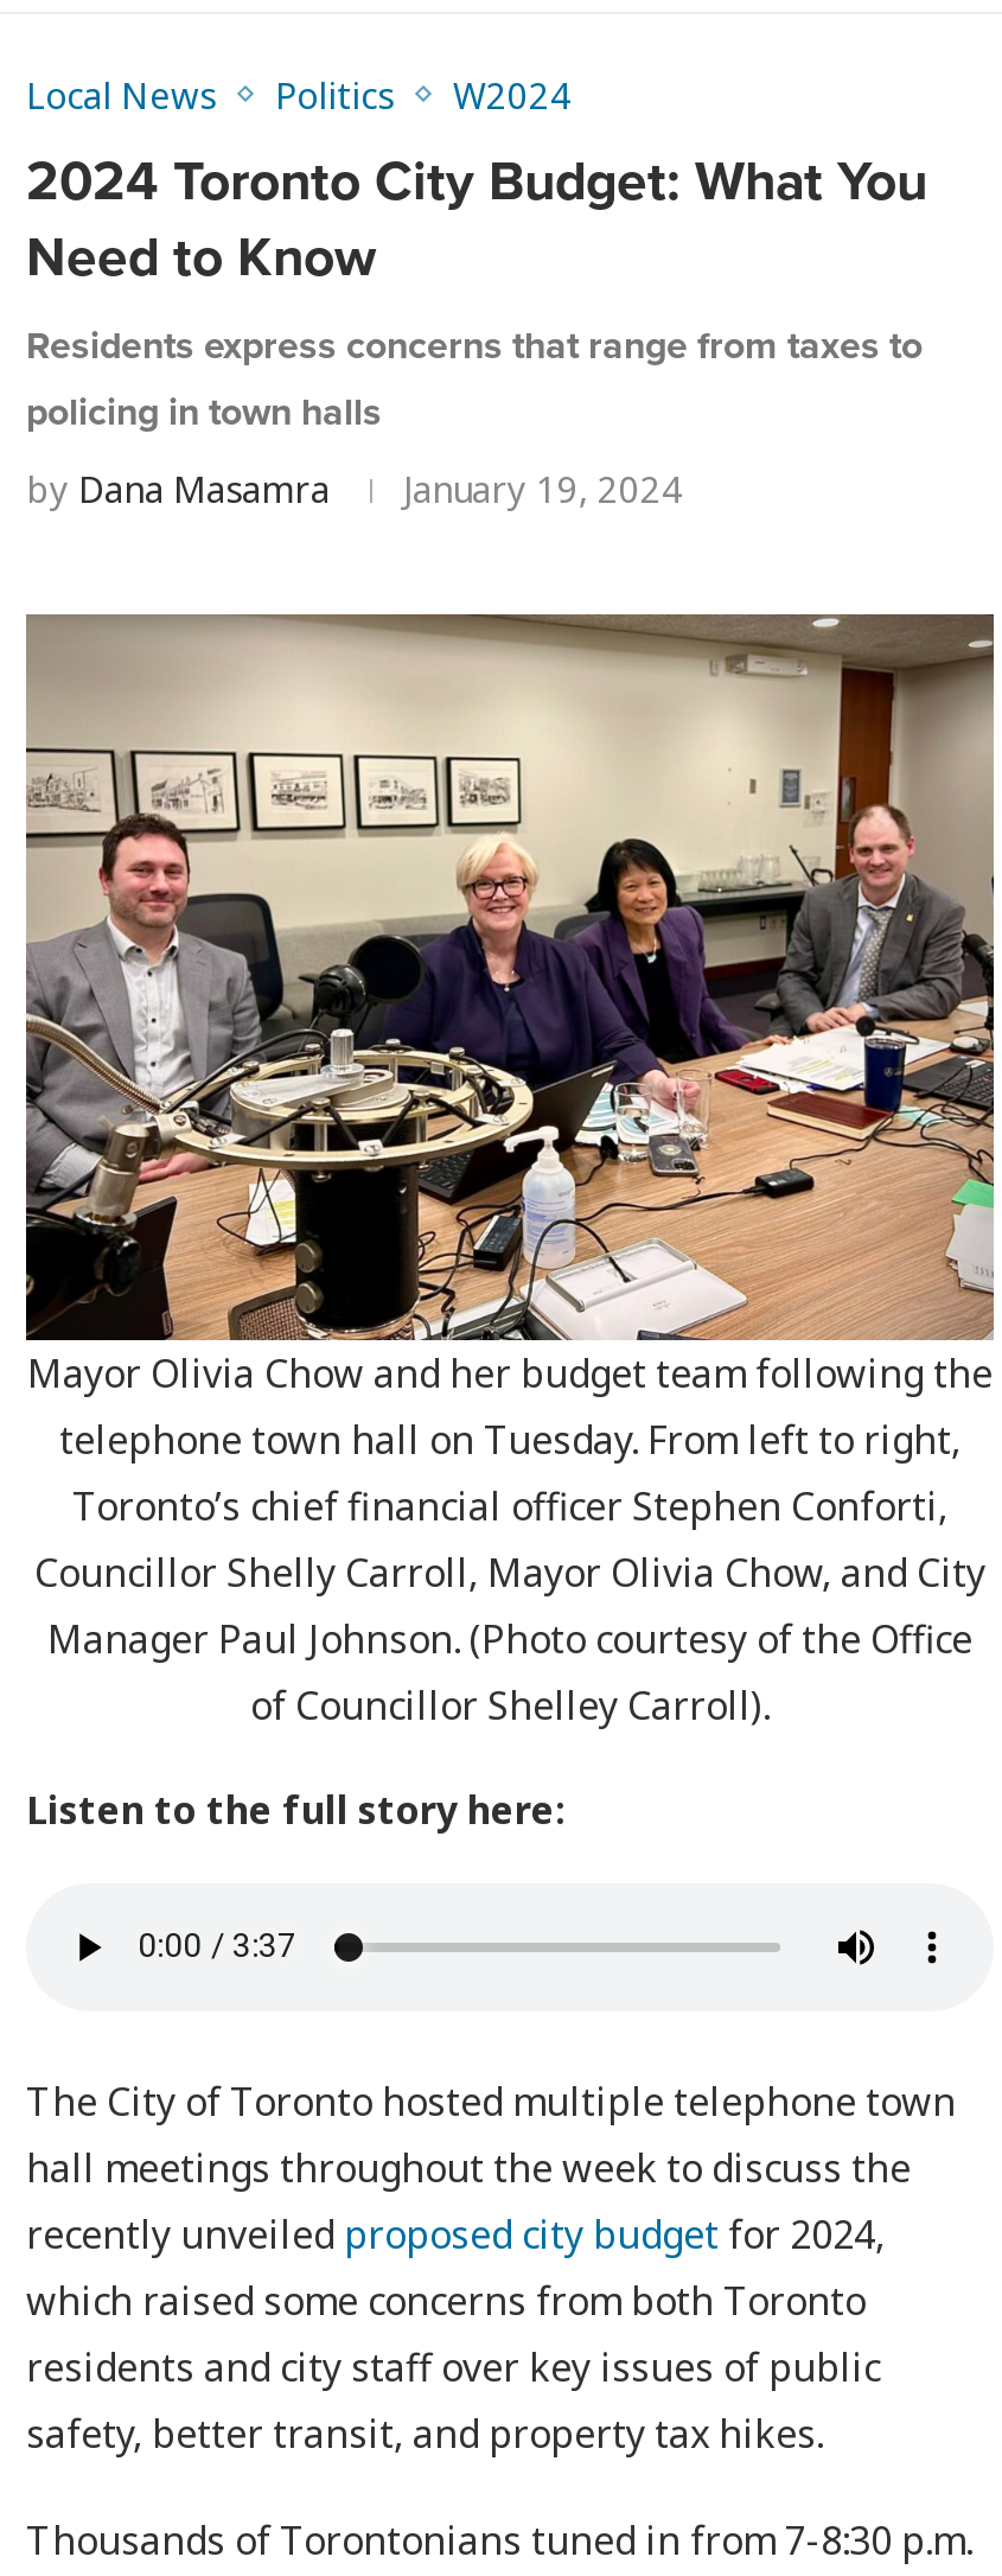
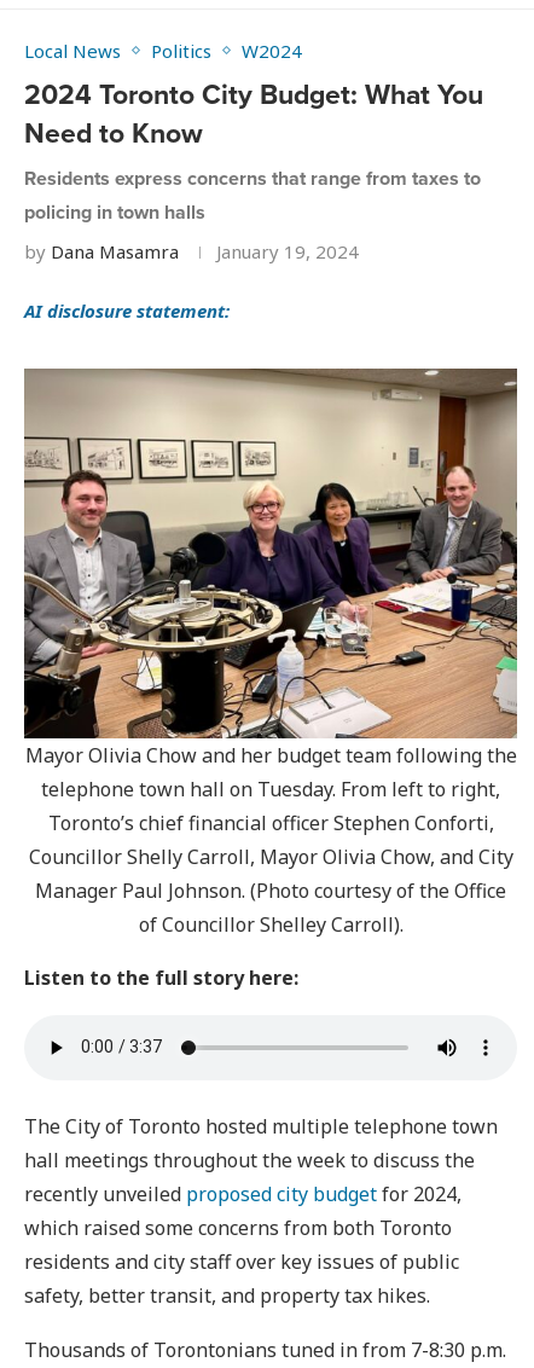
none -> [24,298,230,322] AI disclosure statement:

